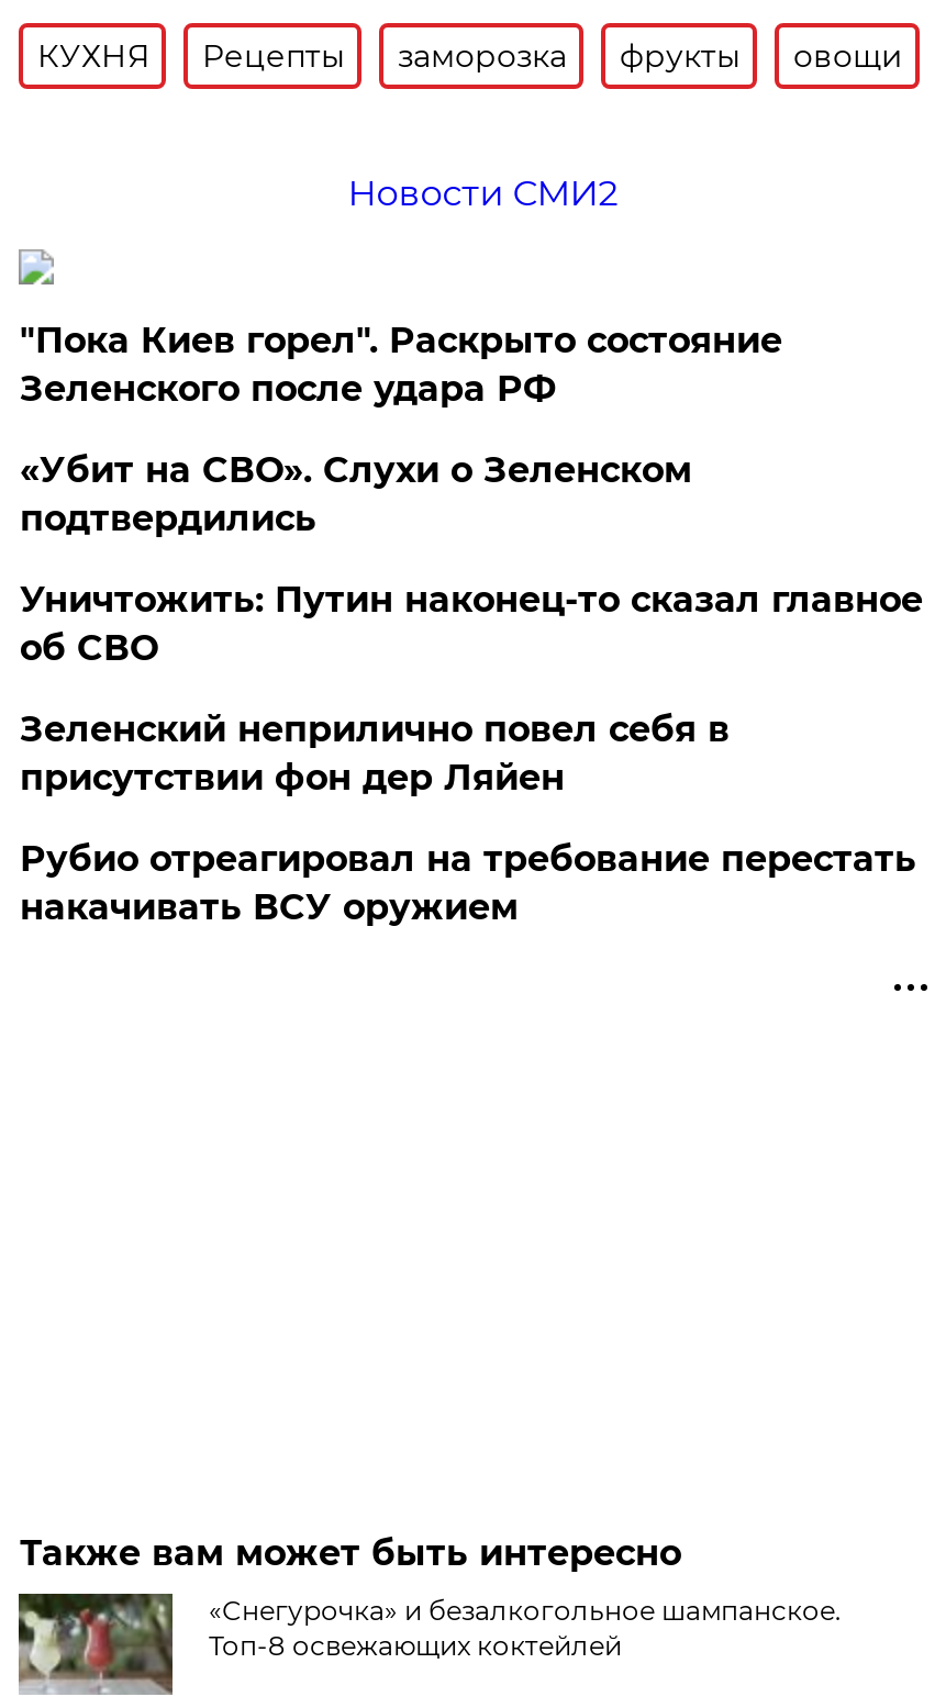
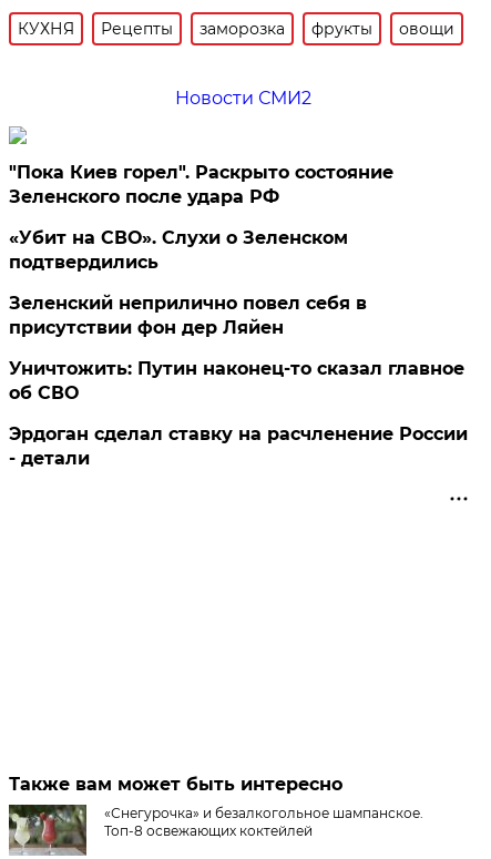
moved [20,579,923,669] -> [9,358,465,403]: Уничтожить: Путин наконец-то сказал главное | об СВО
moved [20,708,729,798] -> [9,293,367,338]: Зеленский неприлично повел cебя в | присутствии фон дер Ляйен
[20,838,916,928] Рубио отреагировал на требование перестать | накачивать ВСУ оружием -> [9,423,468,469] Эрдоган сделал ставку на расчленение России | - детали

